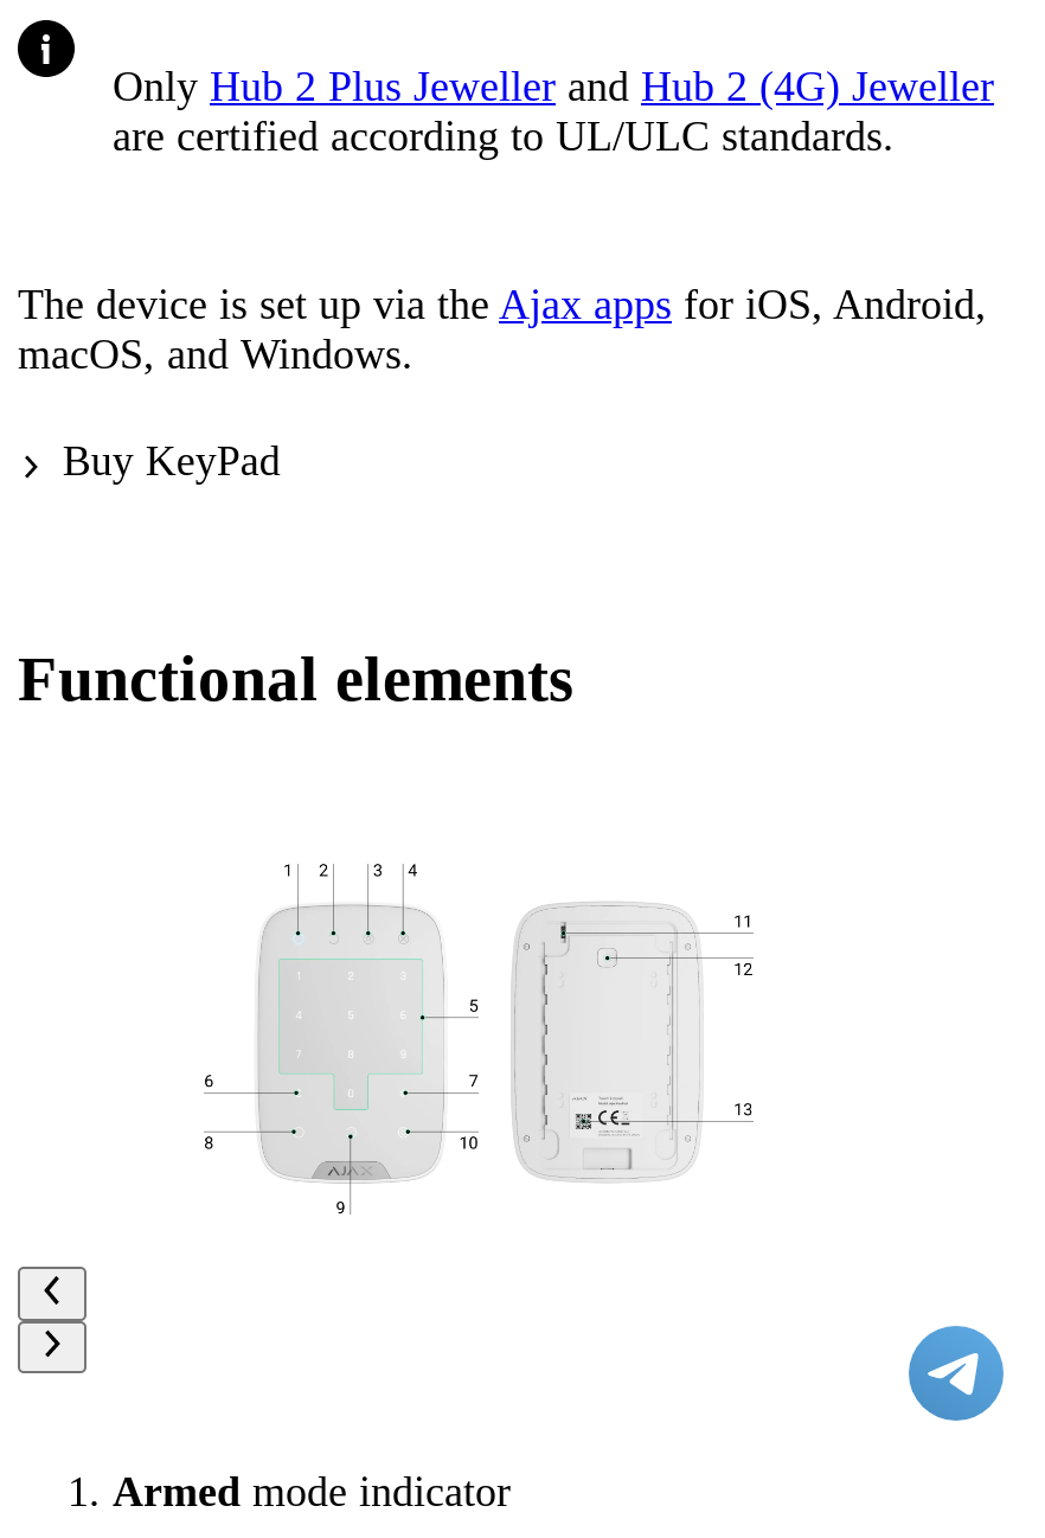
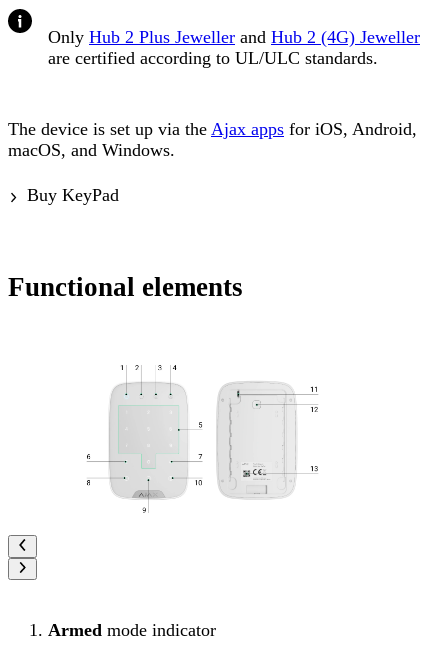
[906,1324,1006,1423] [image] -> none

